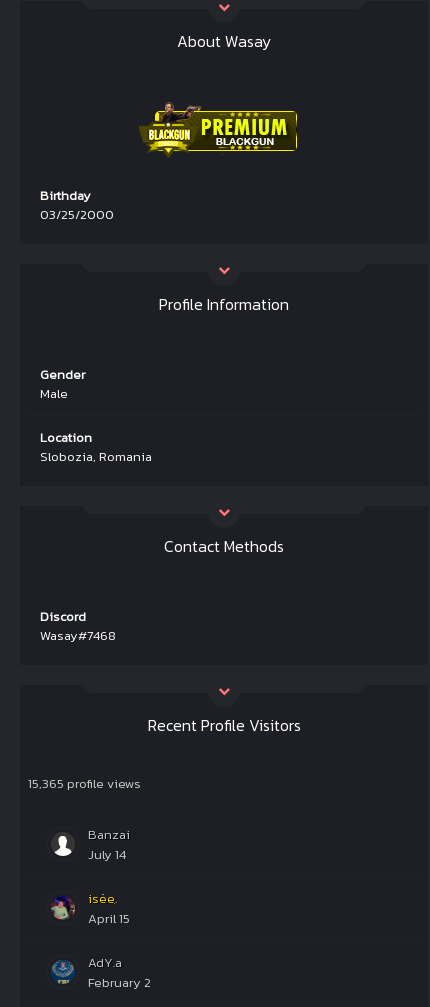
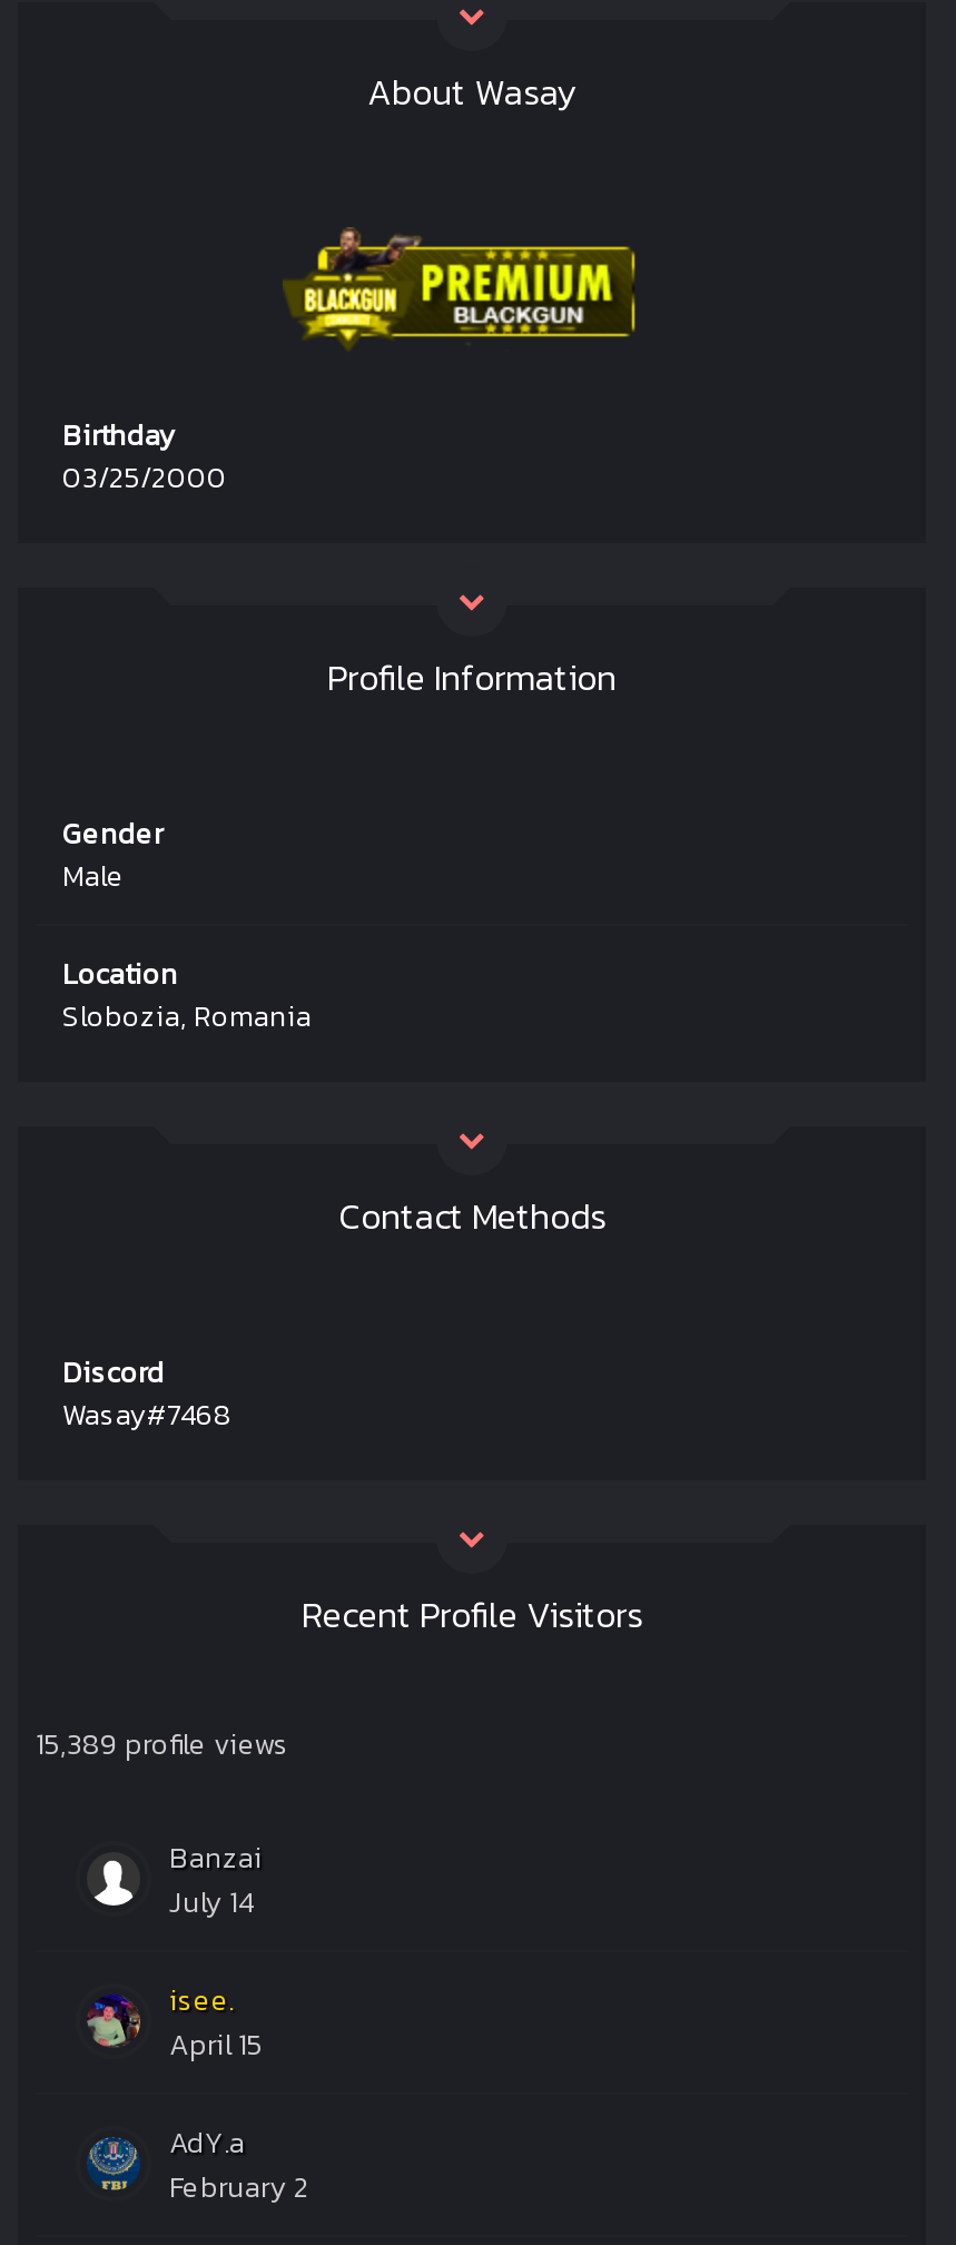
[28,774,141,793] 15,365 profile views -> [36,1723,289,1765] 15,389 profile views

